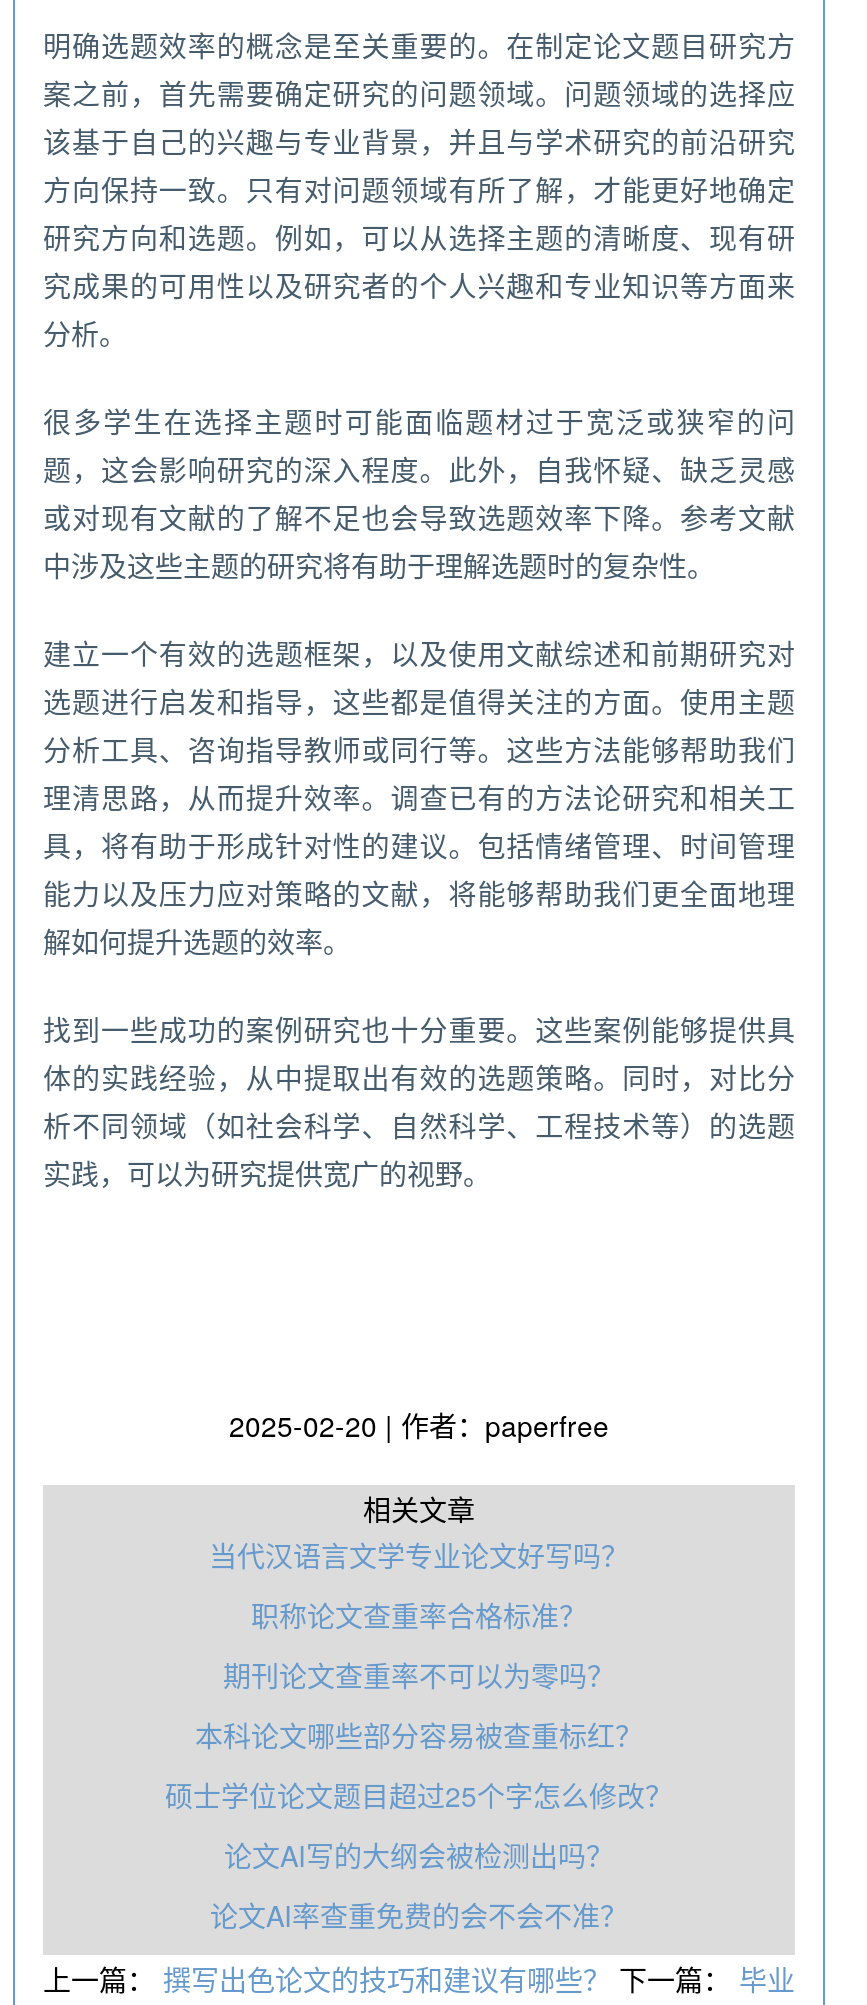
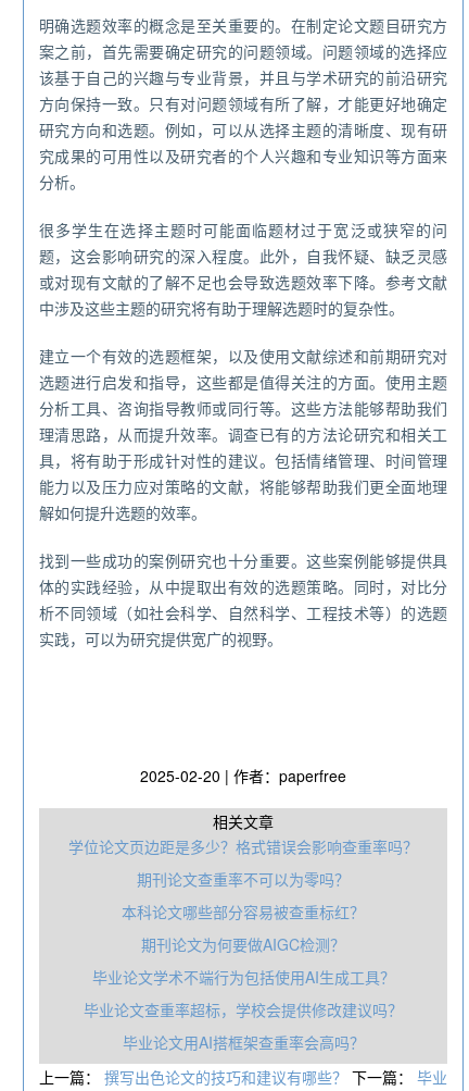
[209,1536,629,1636] 当代汉语言文学专业论文好写吗？ | 职称论文查重率合格标准？ -> [68,836,418,858] 学位论文页边距是多少？格式错误会影响查重率吗？
moved [195,1656,643,1756] -> [122,868,365,923]: 期刊论文查重率不可以为零吗？ | 本科论文哪些部分容易被查重标红？
[165,1776,673,1936] 硕士学位论文题目超过25个字怎么修改？ | 论文AI写的大纲会被检测出吗？ | 论文AI率查重免费的会不会不准？ -> [84,934,403,1053] 期刊论文为何要做AIGC检测？ | 毕业论文学术不端行为包括使用AI生成工具？ | 毕业论文查重率超标，学校会提供修改建议吗？ | 毕业论文用AI搭框架查重率会高吗？

